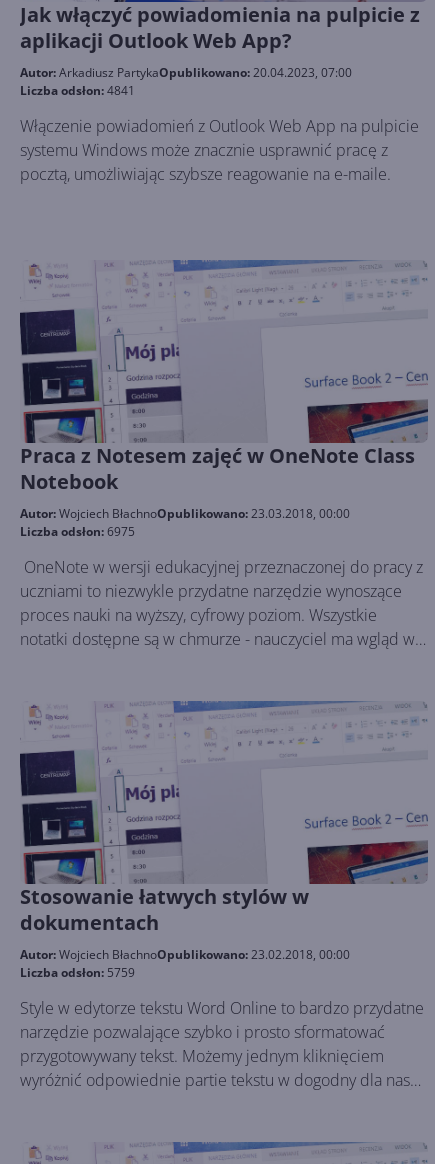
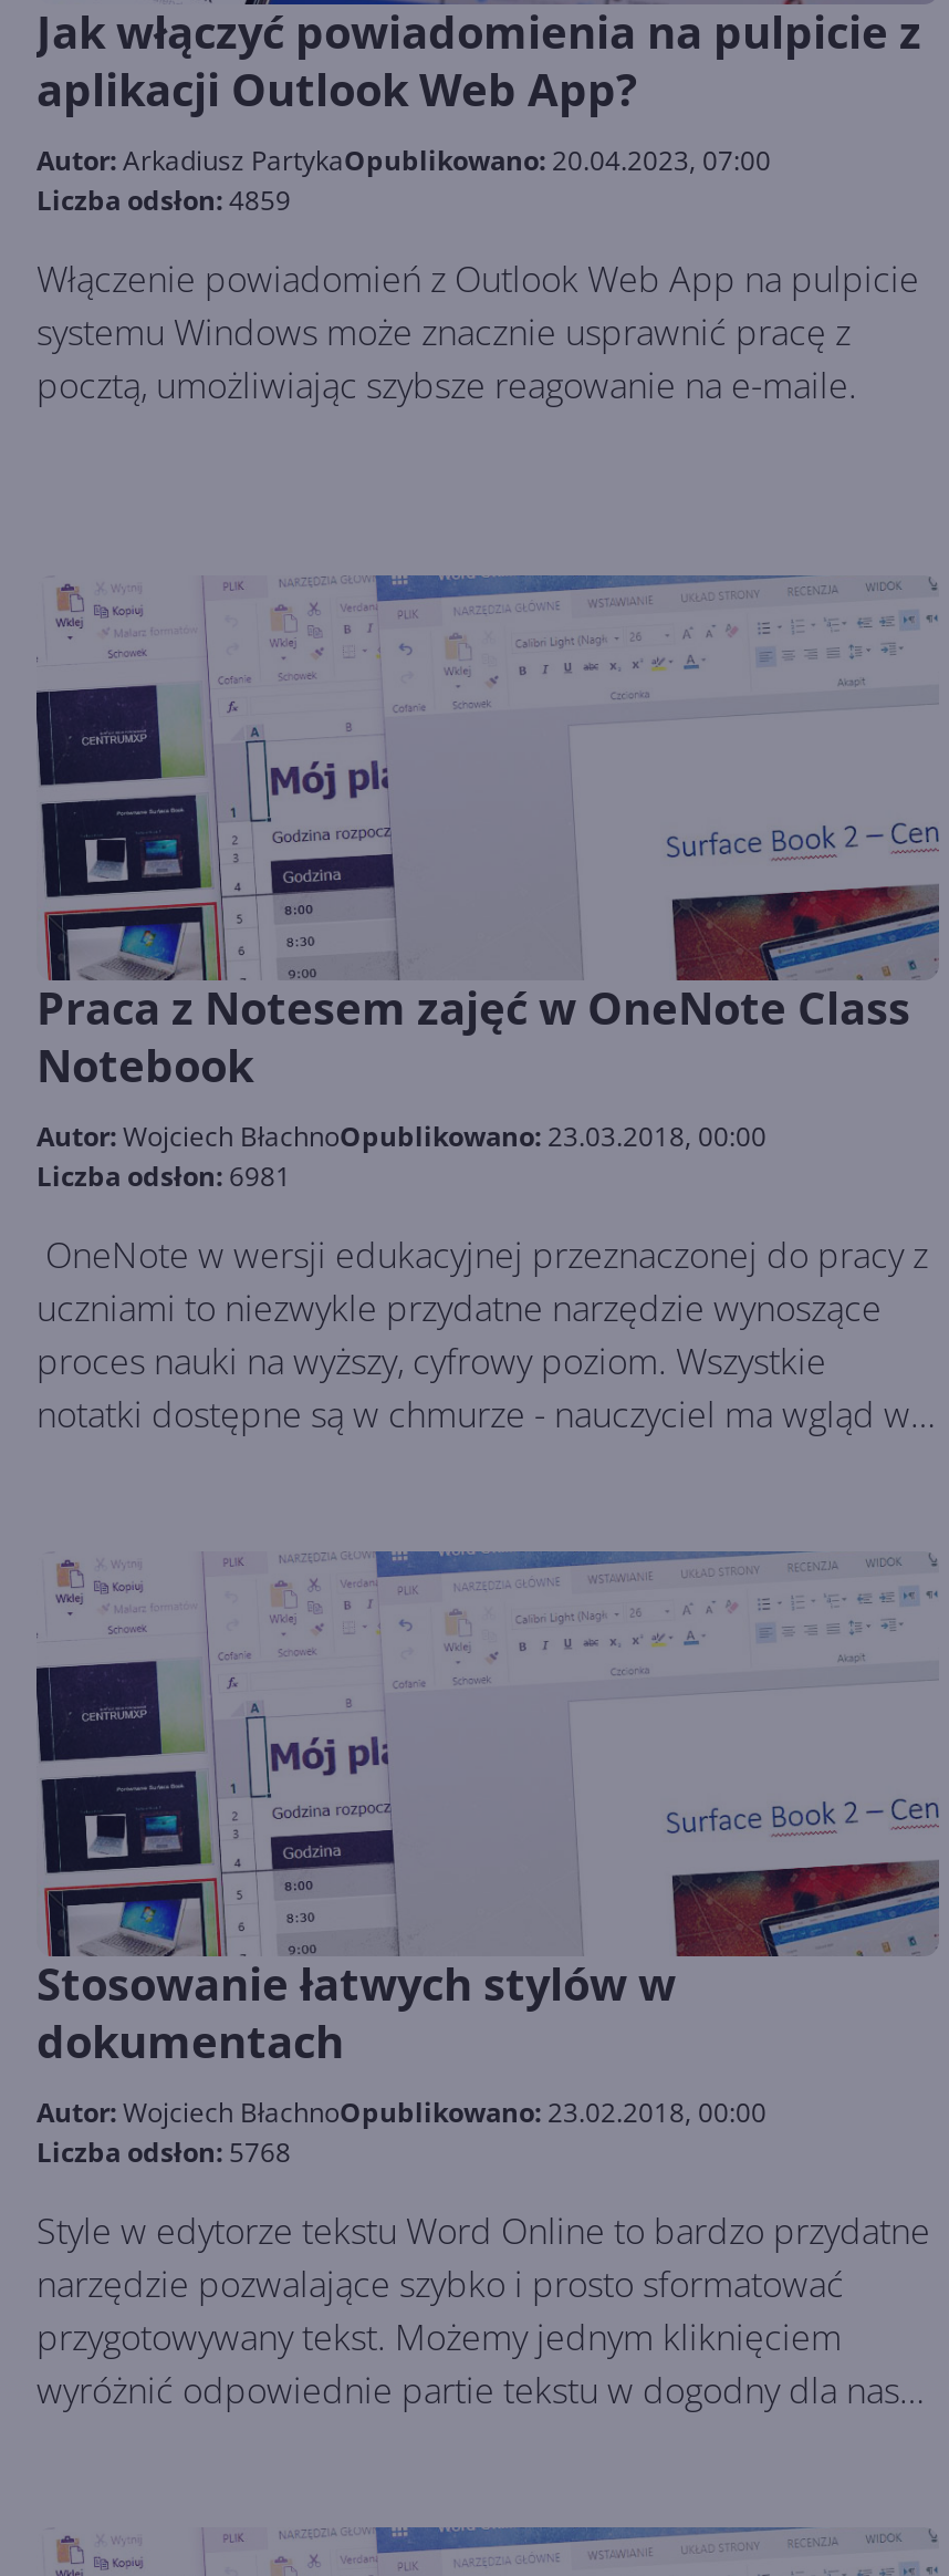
[20,82,135,99] Liczba odsłon: 4841 -> [36,181,291,219] Liczba odsłon: 4859
[20,523,135,540] Liczba odsłon: 6975 -> [36,1157,291,1195] Liczba odsłon: 6981
[20,964,135,981] Liczba odsłon: 5759 -> [36,2133,291,2171] Liczba odsłon: 5768

